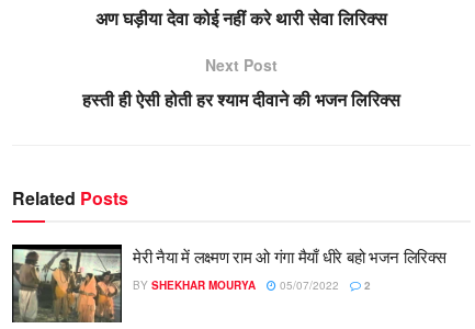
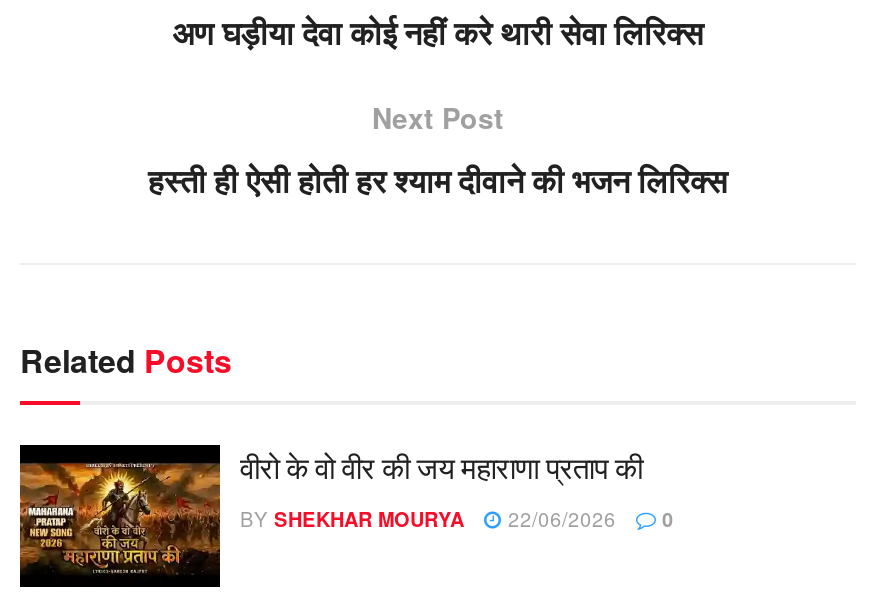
[11,244,446,324] [image] | मेरी नैया में लक्ष्मण राम ओ गंगा मैयाँ धीरे बहो भजन लिरिक्स -> [18,445,642,589] [image] | वीरो के वो वीर की जय महाराणा प्रताप की
[276,277,371,293] 05/07/2022 | 2 -> [502,505,674,533] 22/06/2026 | 0

